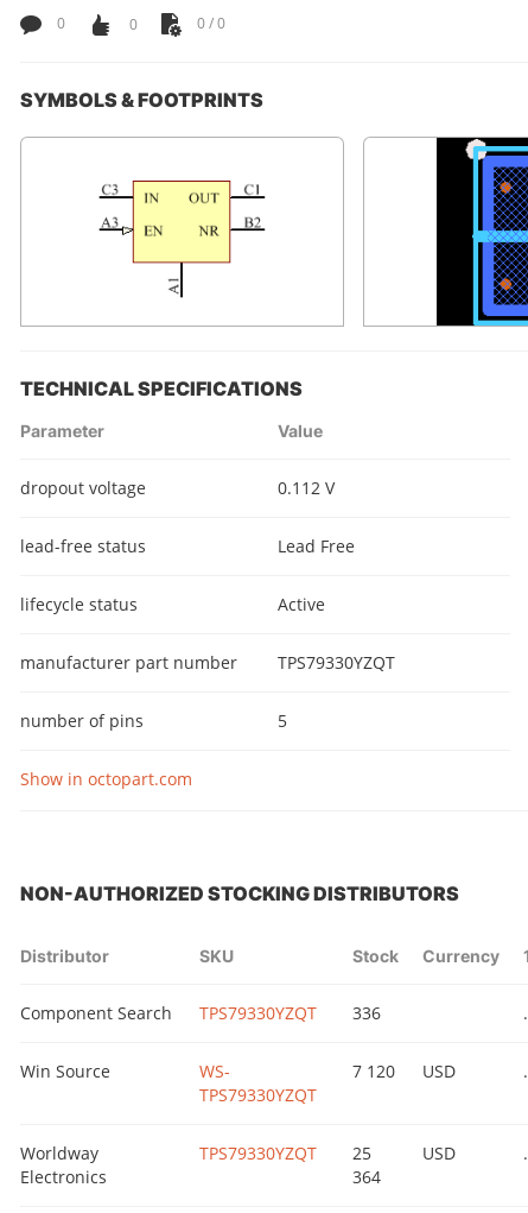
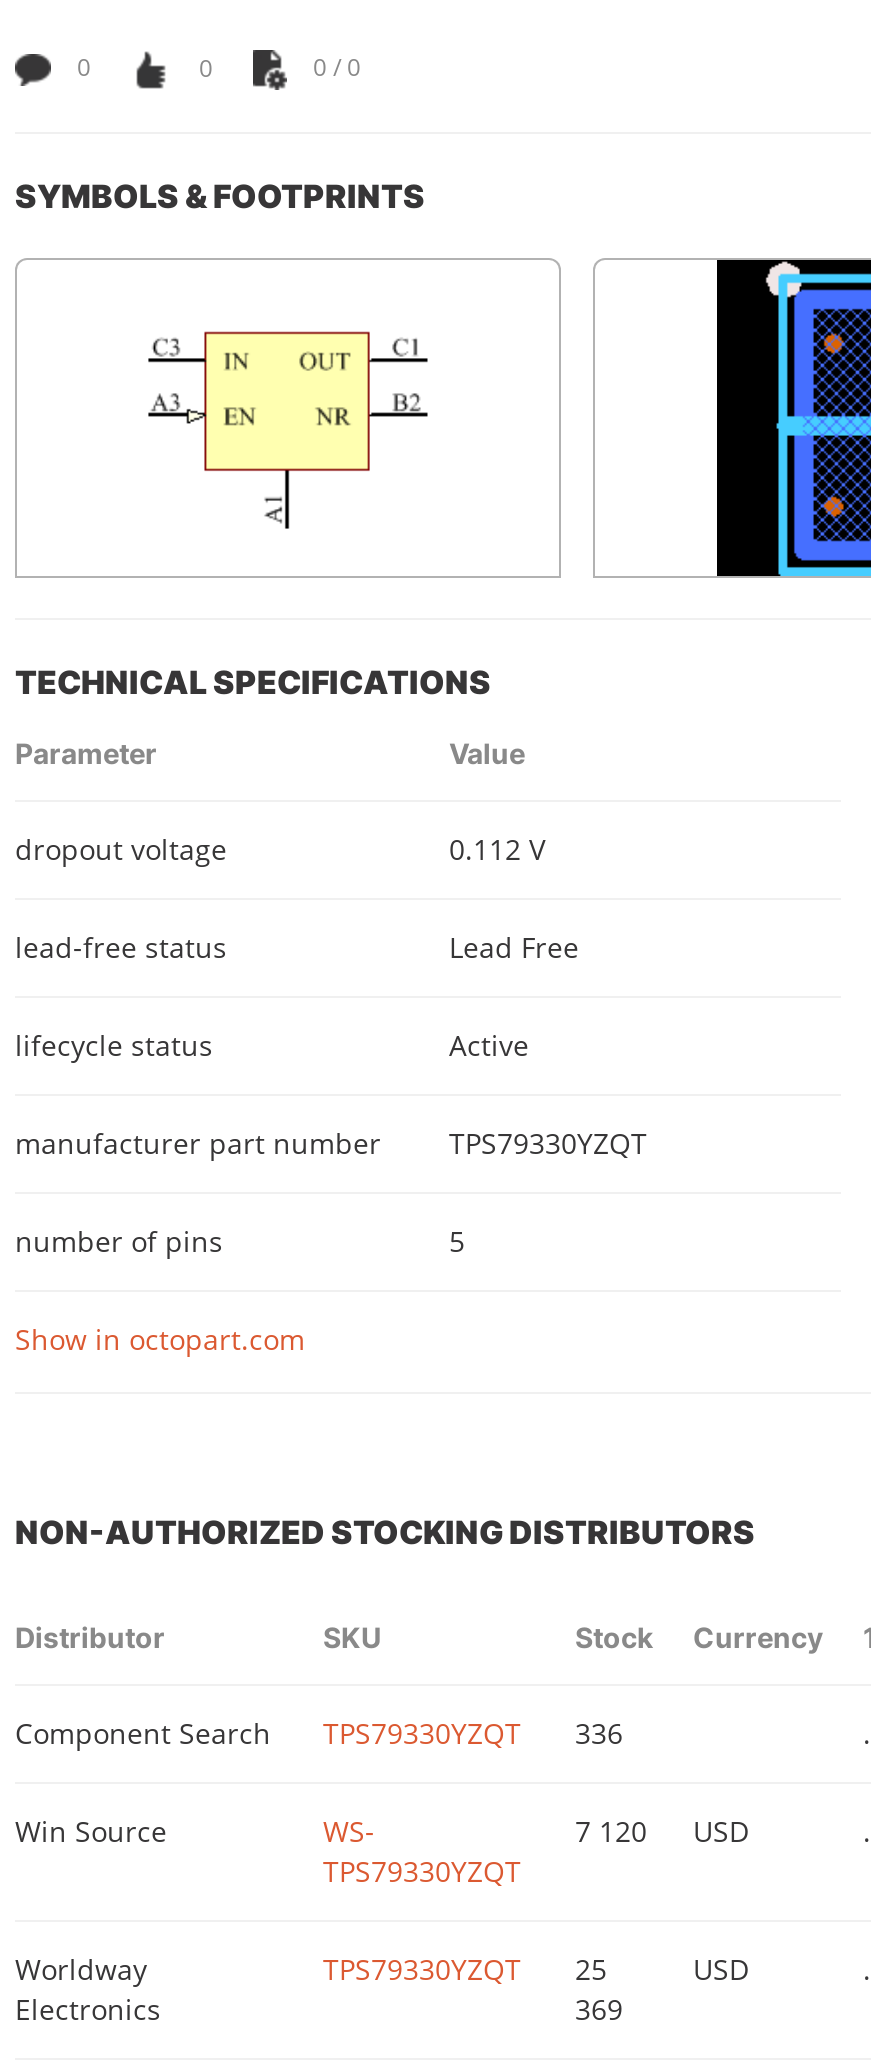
[352,1165,381,1187] 364 -> [575,1989,623,2027] 369

